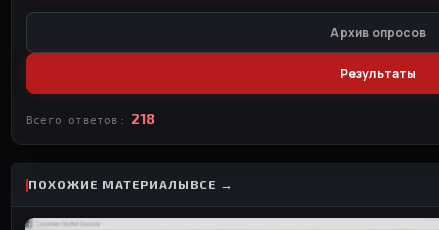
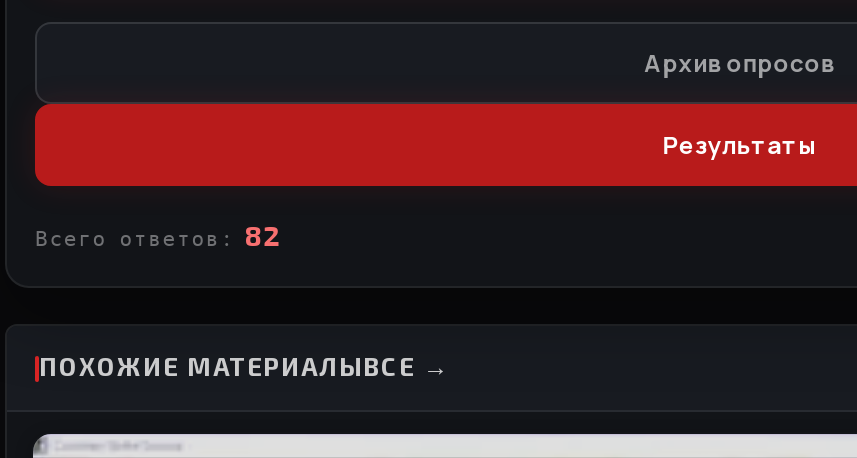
[26,110,156,128] Всего ответов: 218 -> [35,219,282,255] Всего ответов: 82

